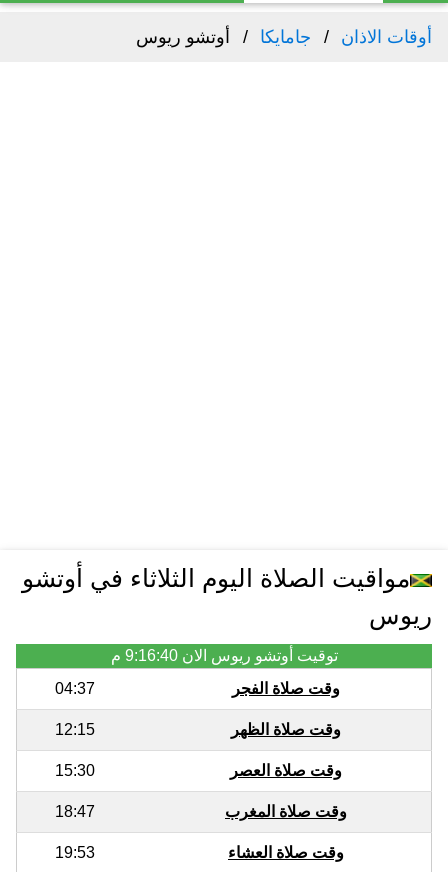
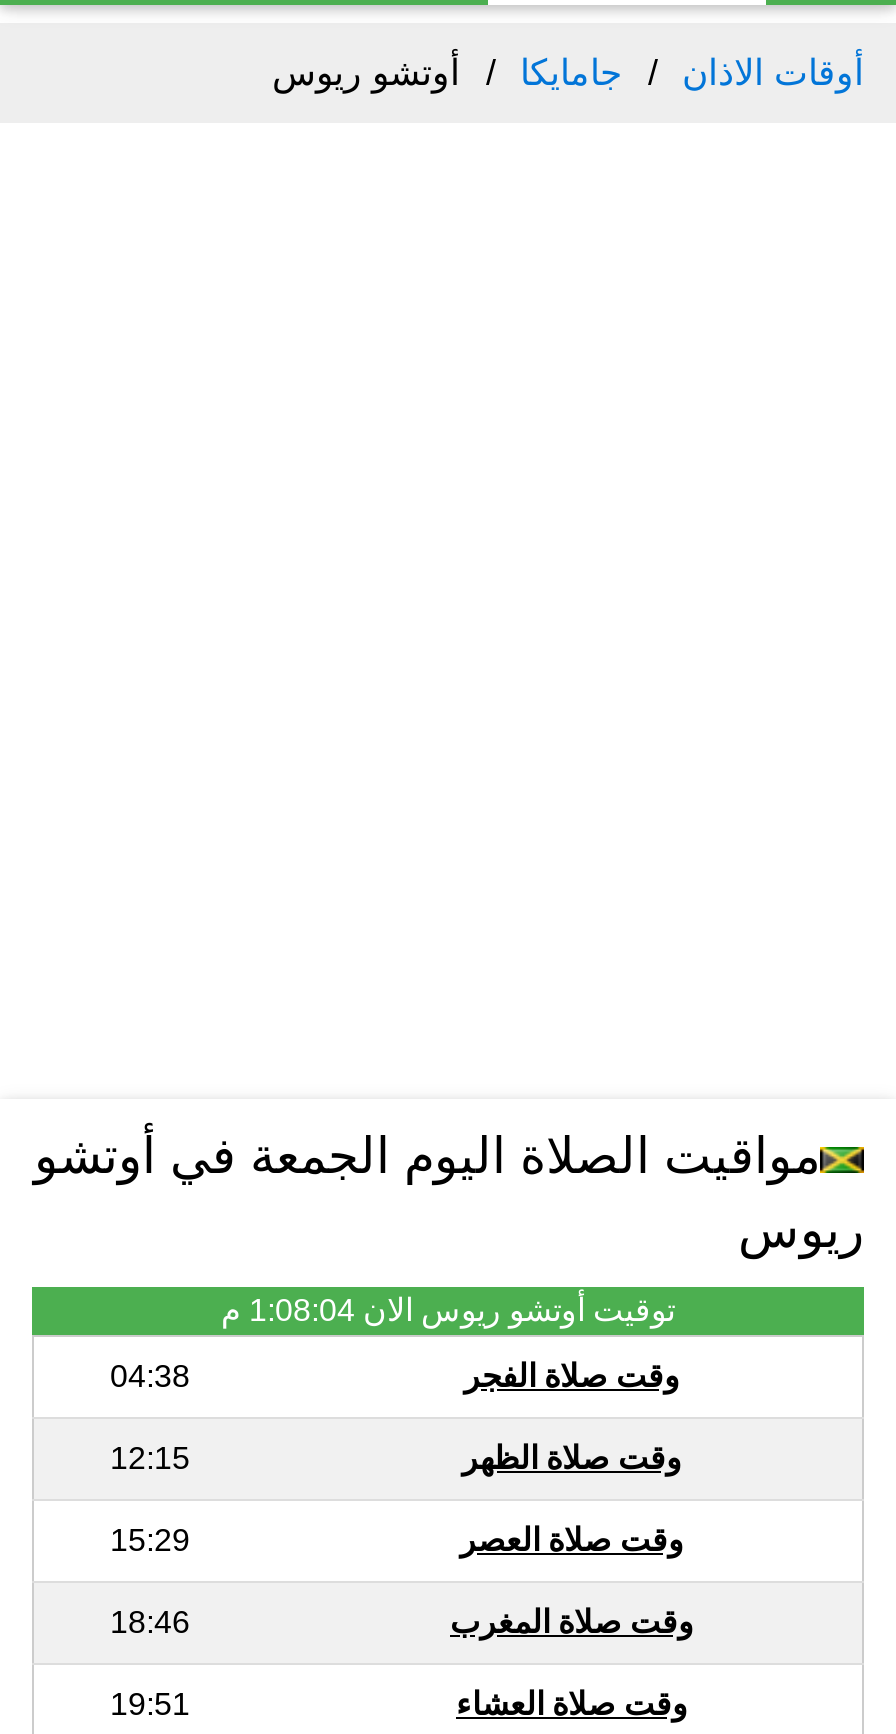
[22,564,410,592] مواقيت الصلاة اليوم الثلاثاء في أوتشو -> [34,1127,820,1183] مواقيت الصلاة اليوم الجمعة في أوتشو
[124,647,337,664] توقيت أوتشو ريوس الان 9:16:40 م -> [249,1294,675,1328] توقيت أوتشو ريوس الان 1:08:04 م
[55,680,95,697] 04:37 -> [110,1360,190,1394] 04:38
[55,762,95,779] 15:30 -> [110,1524,190,1558] 15:29
[55,803,95,820] 18:47 -> [110,1606,190,1640] 18:46
[55,844,95,861] 19:53 -> [110,1688,190,1722] 19:51

